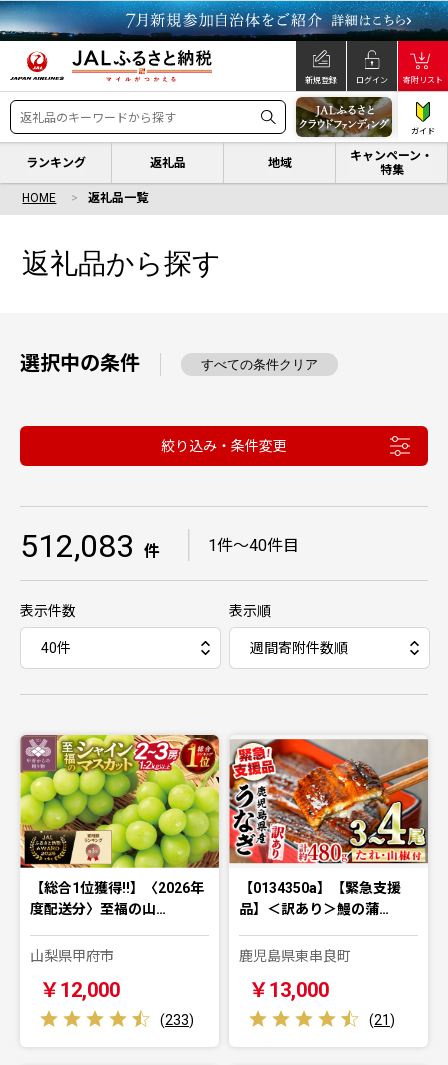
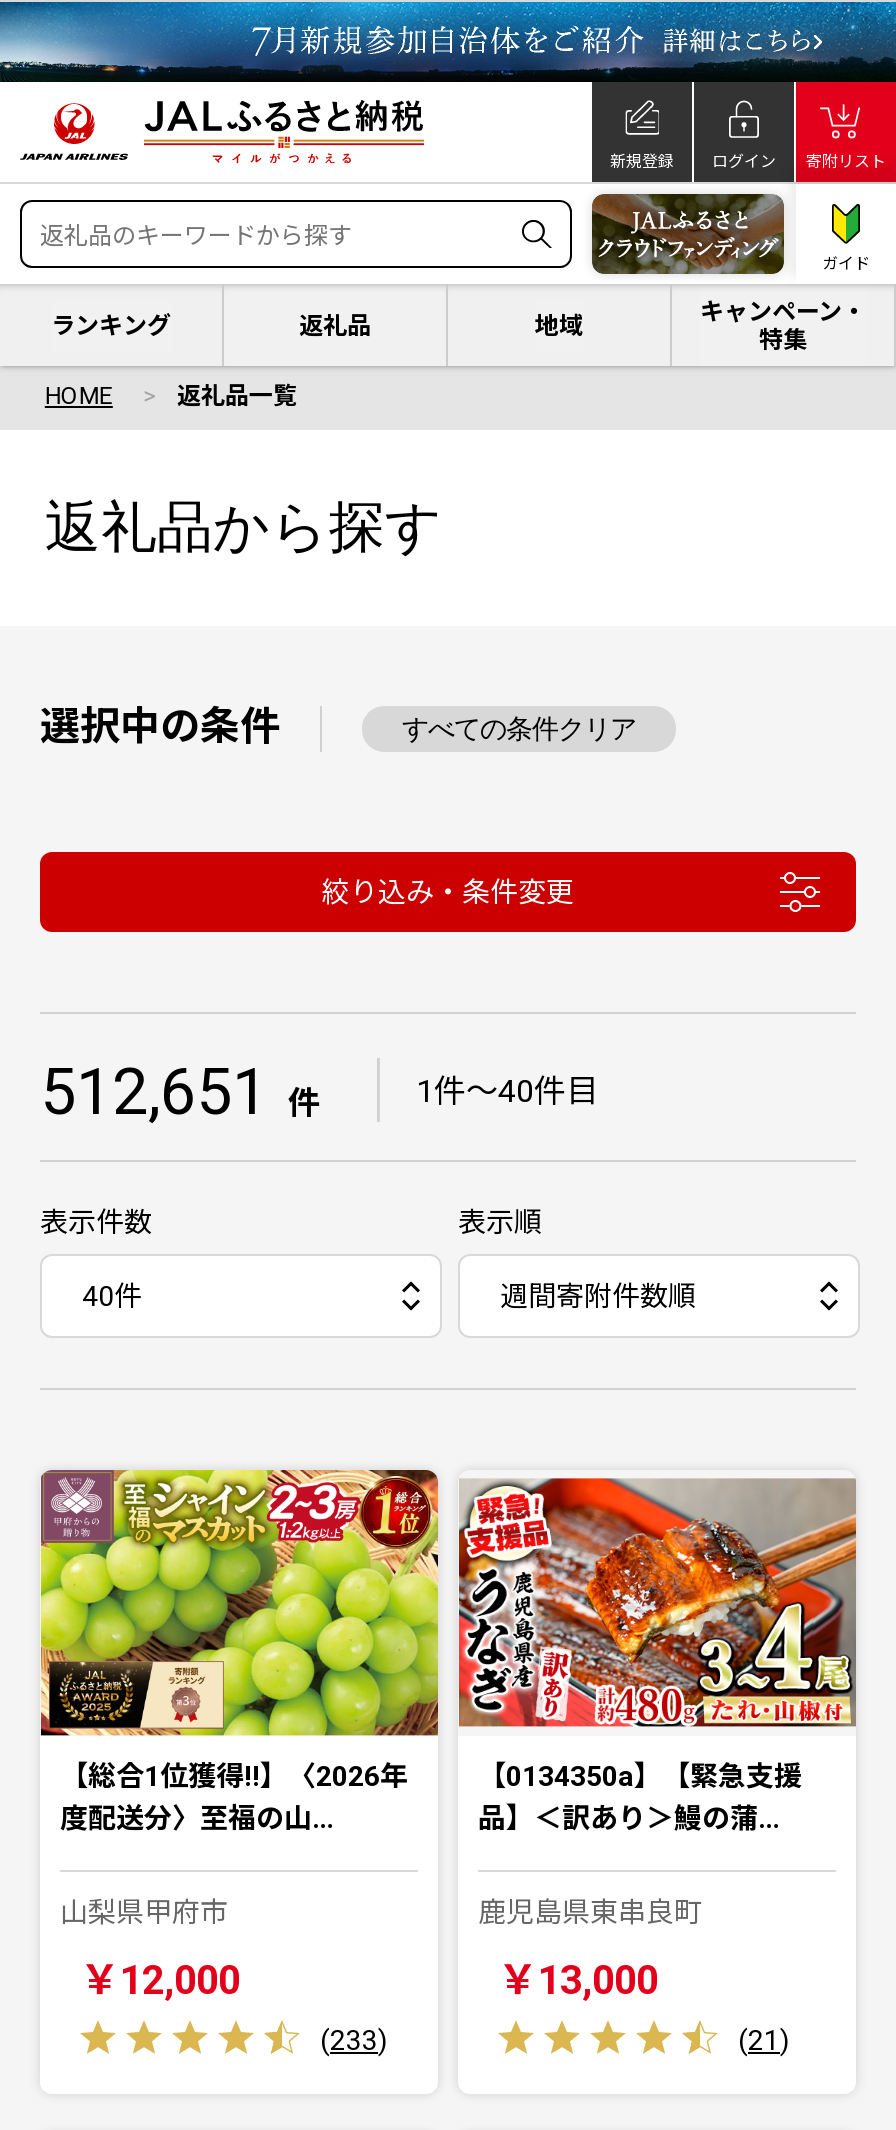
[20,527,299,565] 512,083 件 ｜ 1件〜40件目 -> [40,1054,598,1130] 512,651 件 ｜ 1件〜40件目

